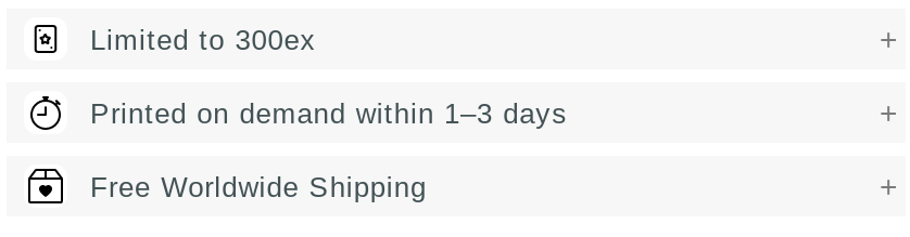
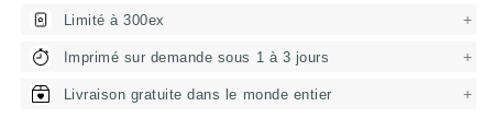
[90,23,317,55] Limited to 300ex -> [63,11,165,28] Limité à 300ex
[90,96,568,129] Printed on demand within 1–3 days -> [63,49,329,65] Imprimé sur demande sous 1 à 3 jours
[90,170,427,202] Free Worldwide Shipping -> [63,86,332,102] Livraison gratuite dans le monde entier

